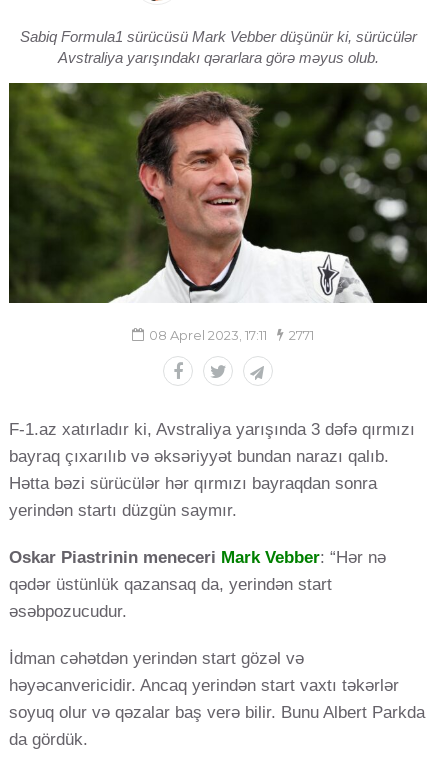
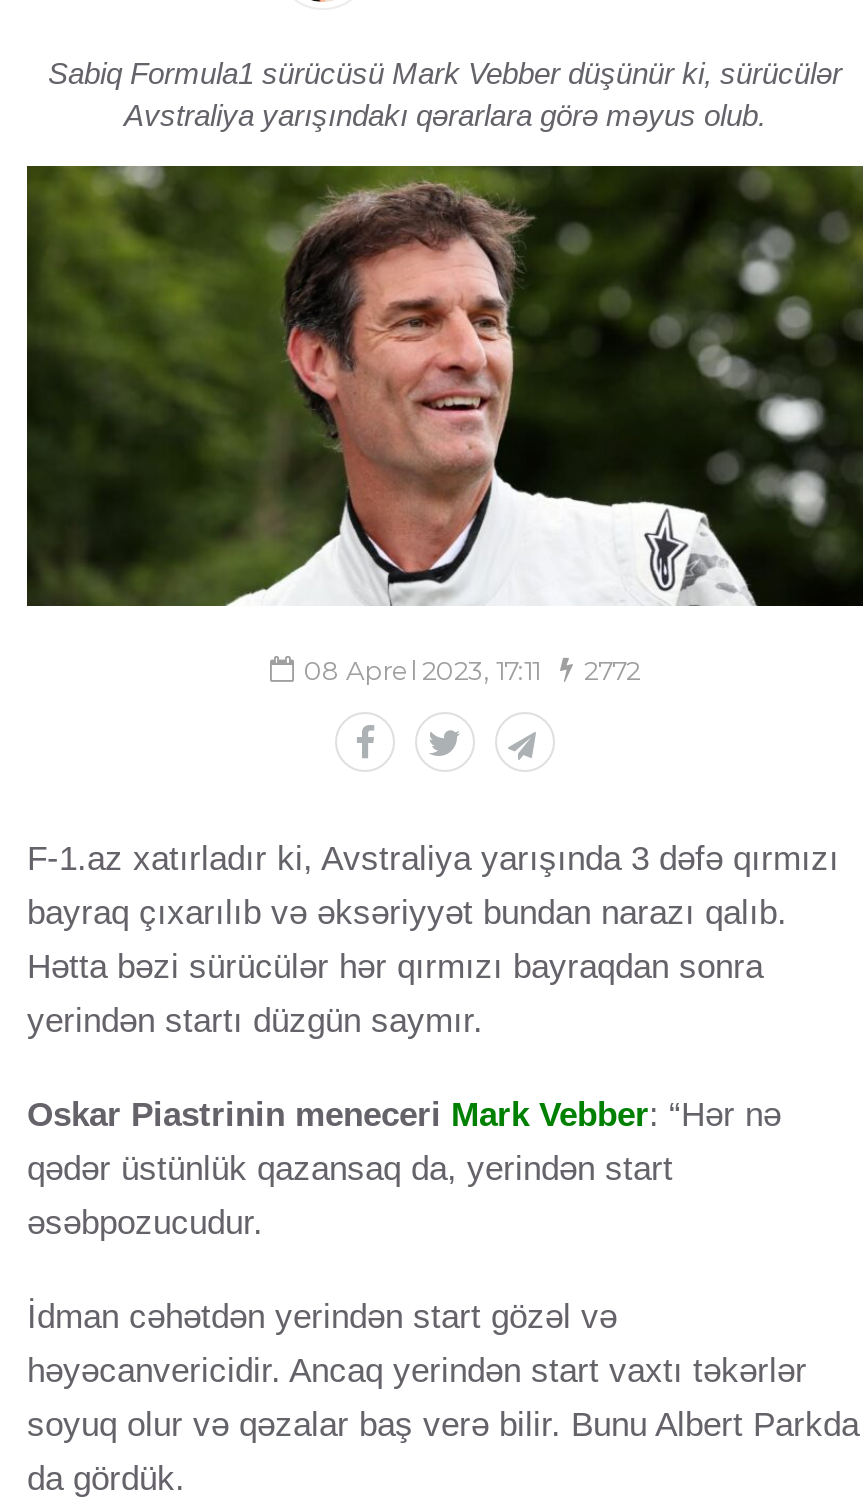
[149,327,314,343] 08 Aprel 2023, 17:11 2771 -> [304,653,640,685] 08 Aprel 2023, 17:11 2772

